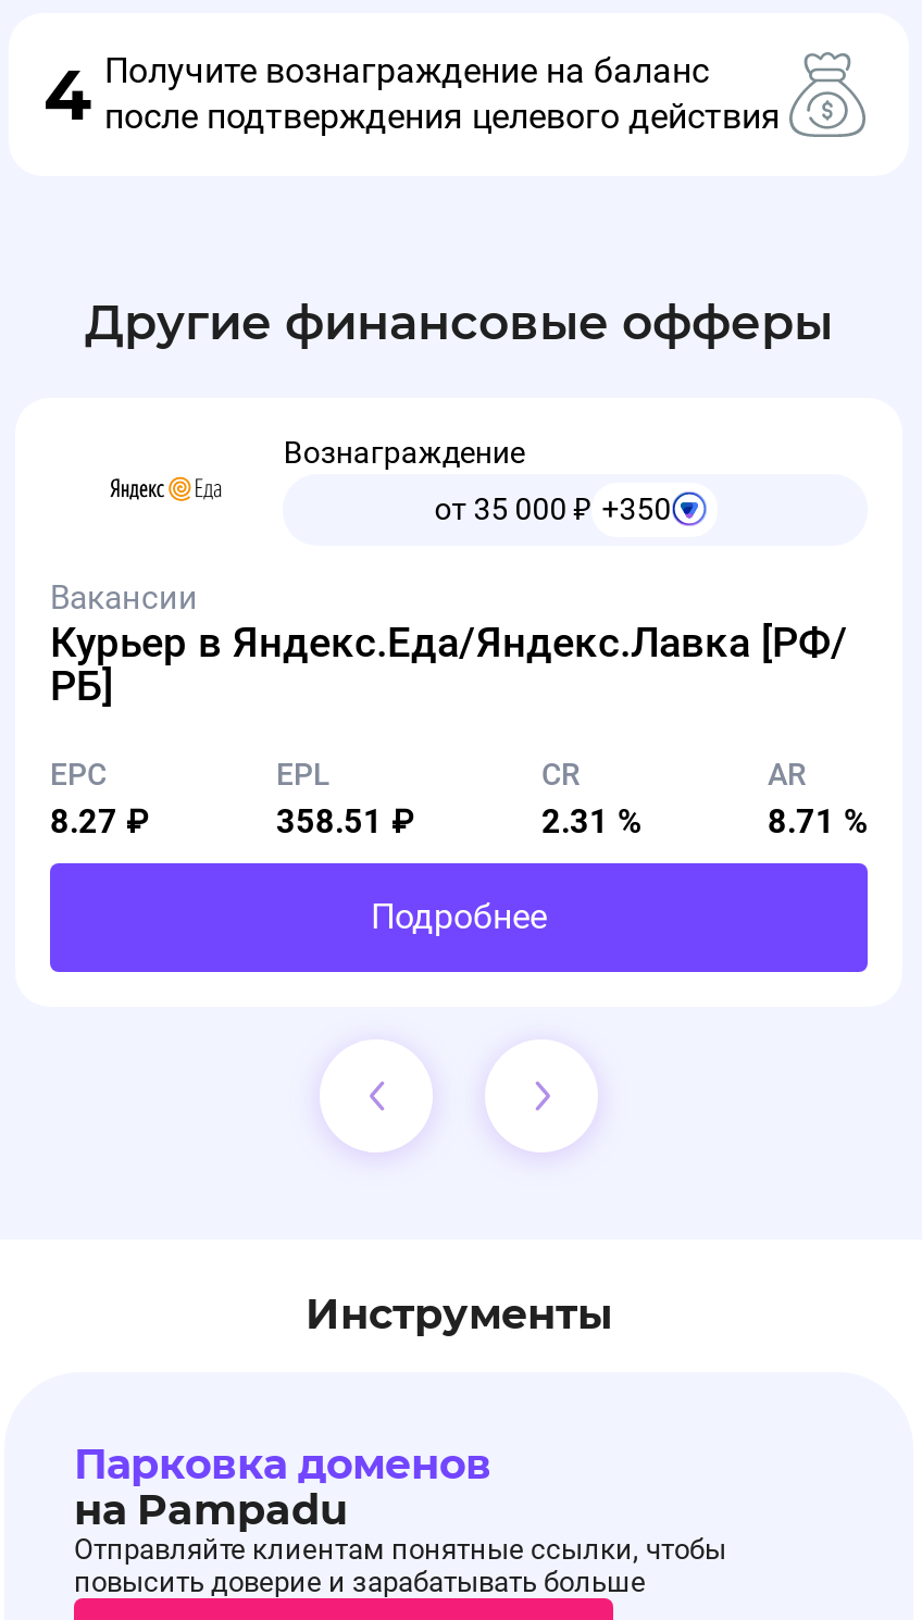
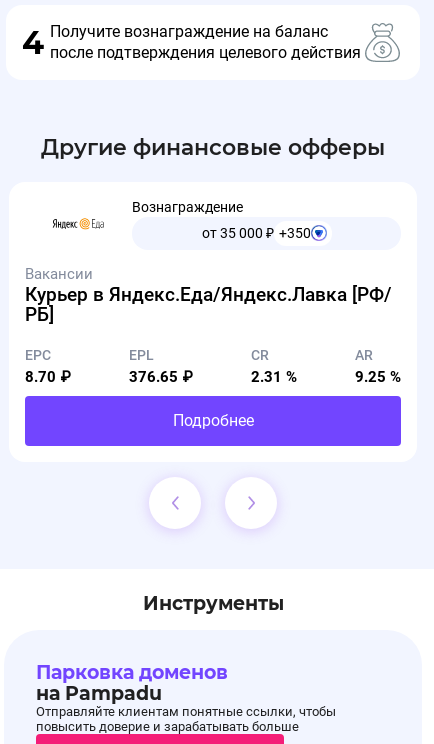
[50,802,150,841] 8.27 ₽ -> [25,368,71,386] 8.70 ₽
[276,802,415,841] 358.51 ₽ -> [129,368,193,386] 376.65 ₽
[768,802,868,841] 8.71 % -> [355,368,401,386] 9.25 %

